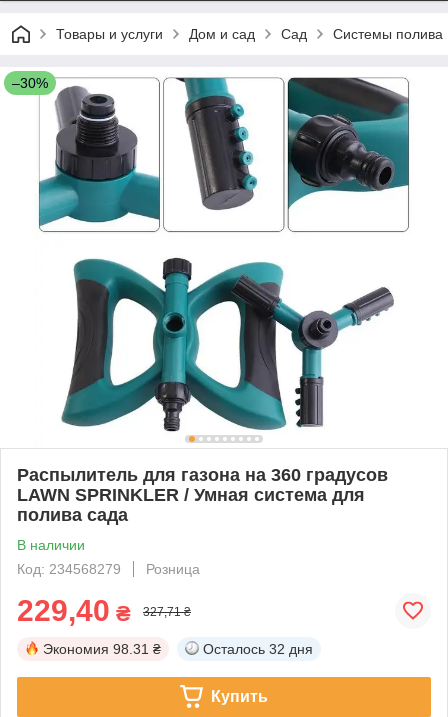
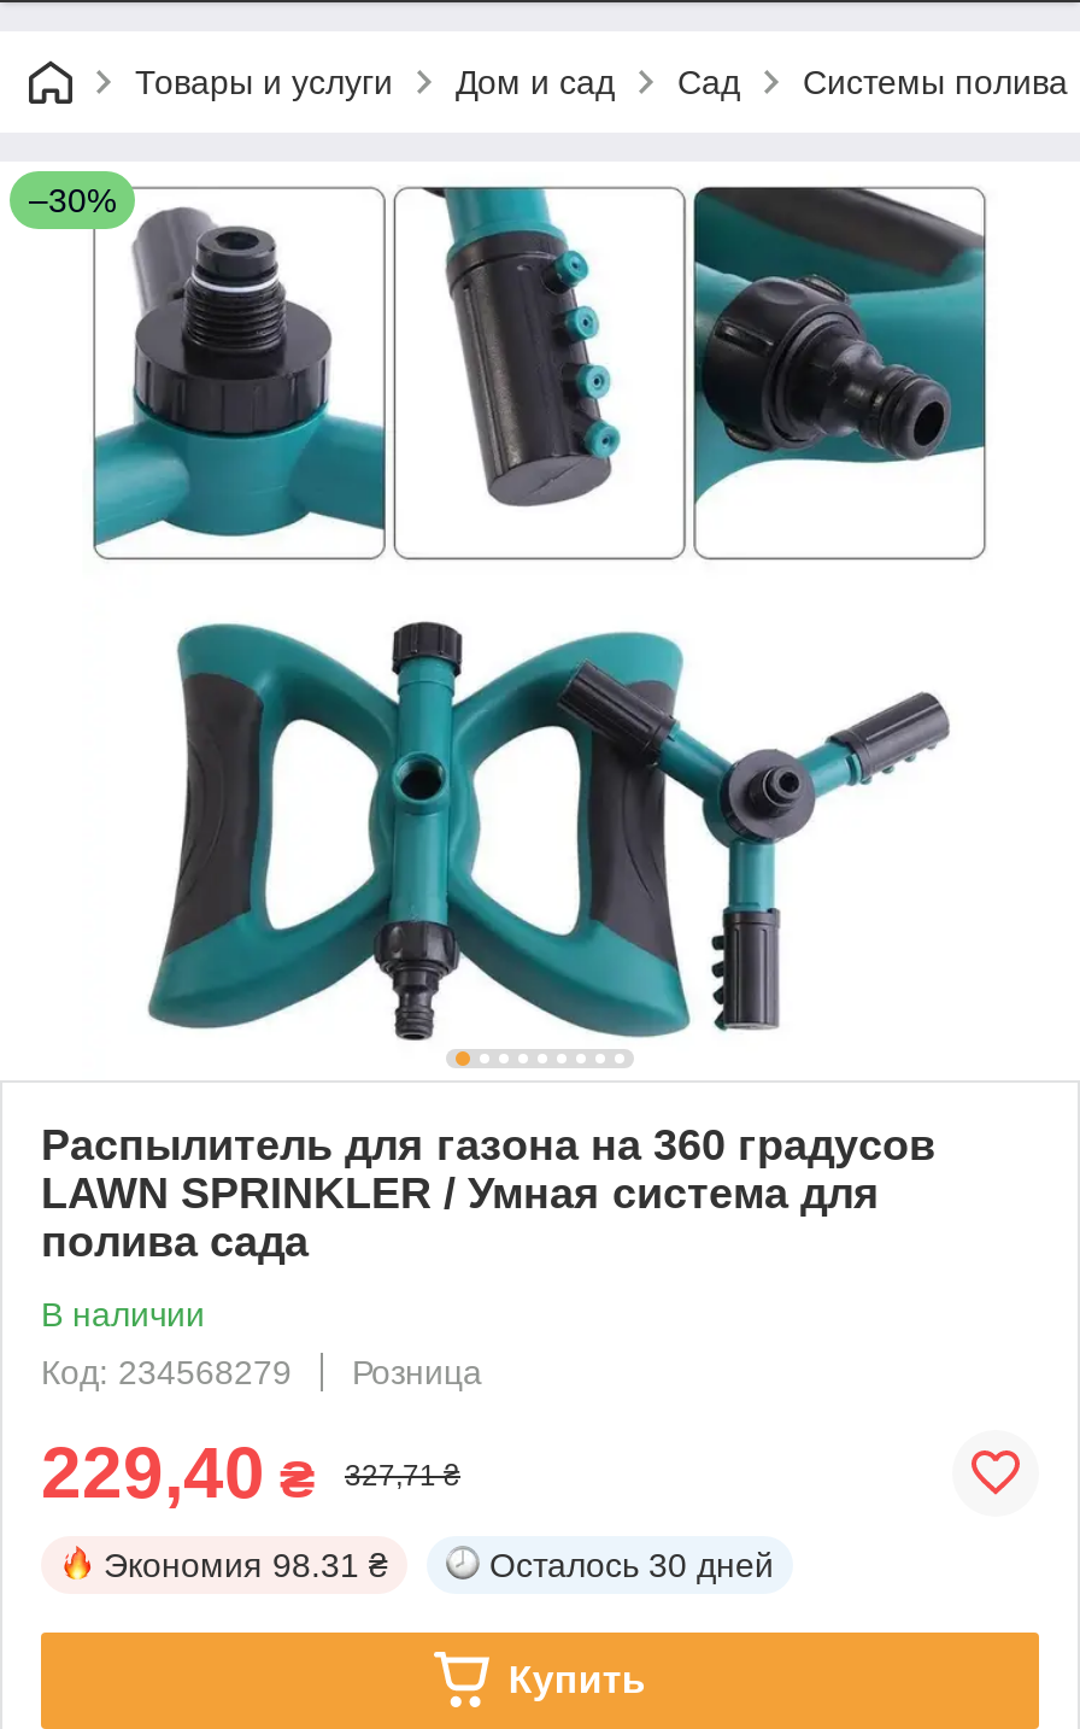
[203,641,313,657] Осталось 32 дня -> [489,1545,774,1584] Осталось 30 дней

